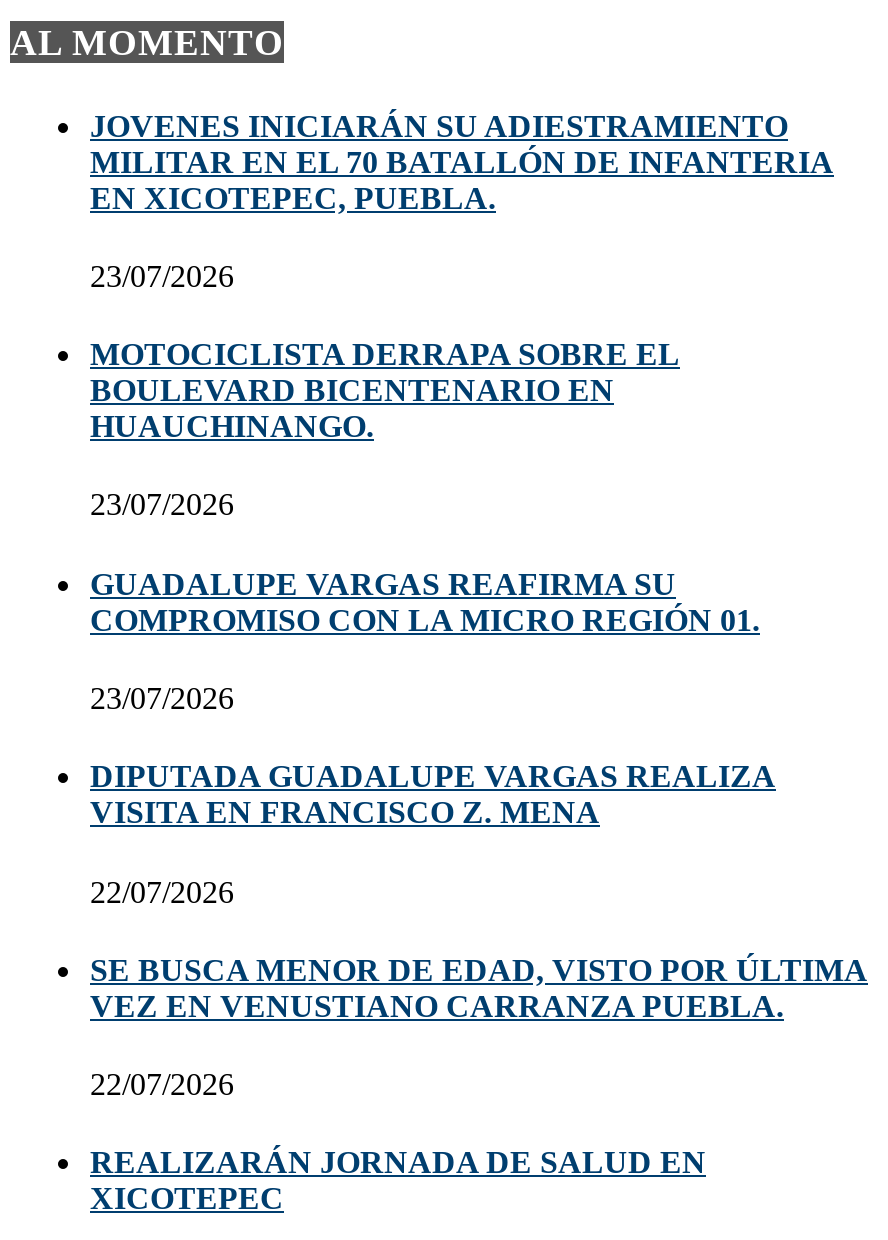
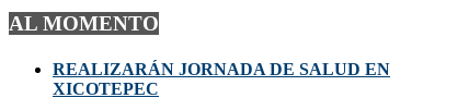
[90,108,868,1101] JOVENES INICIARÁN SU ADIESTRAMIENTO | MILITAR EN EL 70 BATALLÓN DE INFANTERIA | EN XICOTEPEC, PUEBLA. | 23/07/2026 | MOTOCICLISTA DERRAPA SOBRE EL | BOULEVARD BICENTENARIO EN | HUAUCHINANGO. | 23/07/2026 | GUADALUPE VARGAS REAFIRMA SU | COMPROMISO CON LA MICRO REGIÓN 01. | 23/07/2026 | DIPUTADA GUADALUPE VARGAS REALIZA | VISITA EN FRANCISCO Z. MENA | 22/07/2026 | SE BUSCA MENOR DE EDAD, VISTO POR ÚLTIMA | VEZ EN VENUSTIANO CARRANZA PUEBLA. | 22/07/2026 -> none

